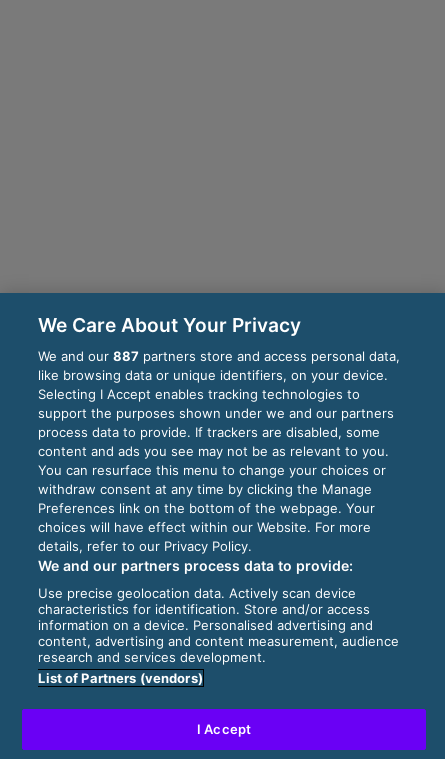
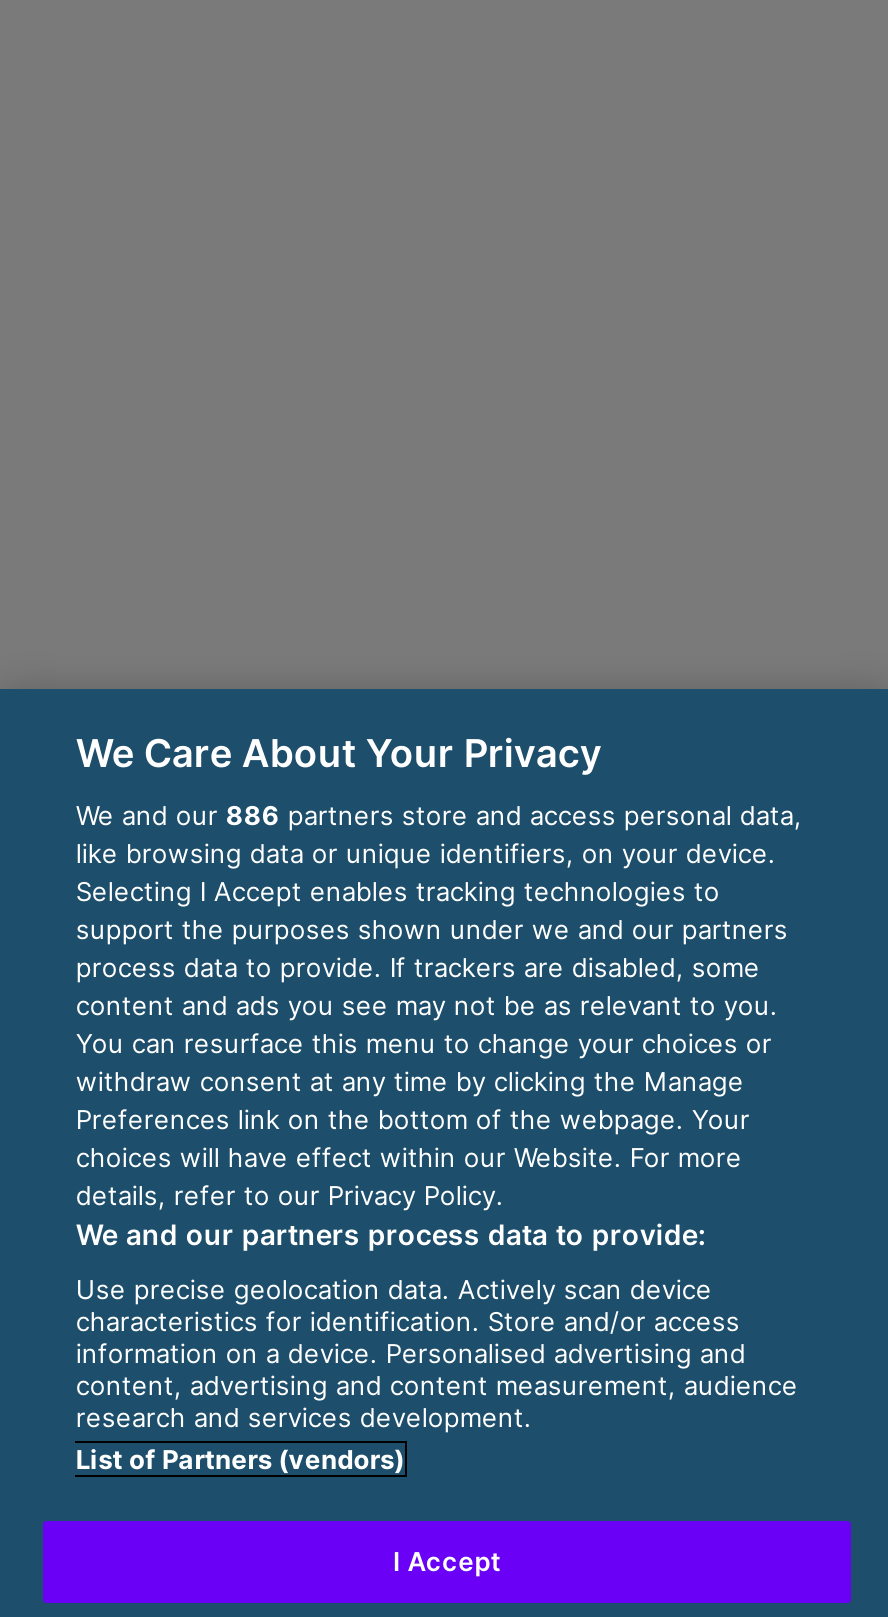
[38,348,400,364] We and our 887 partners store and access personal data, -> [76,799,802,831] We and our 886 partners store and access personal data,

